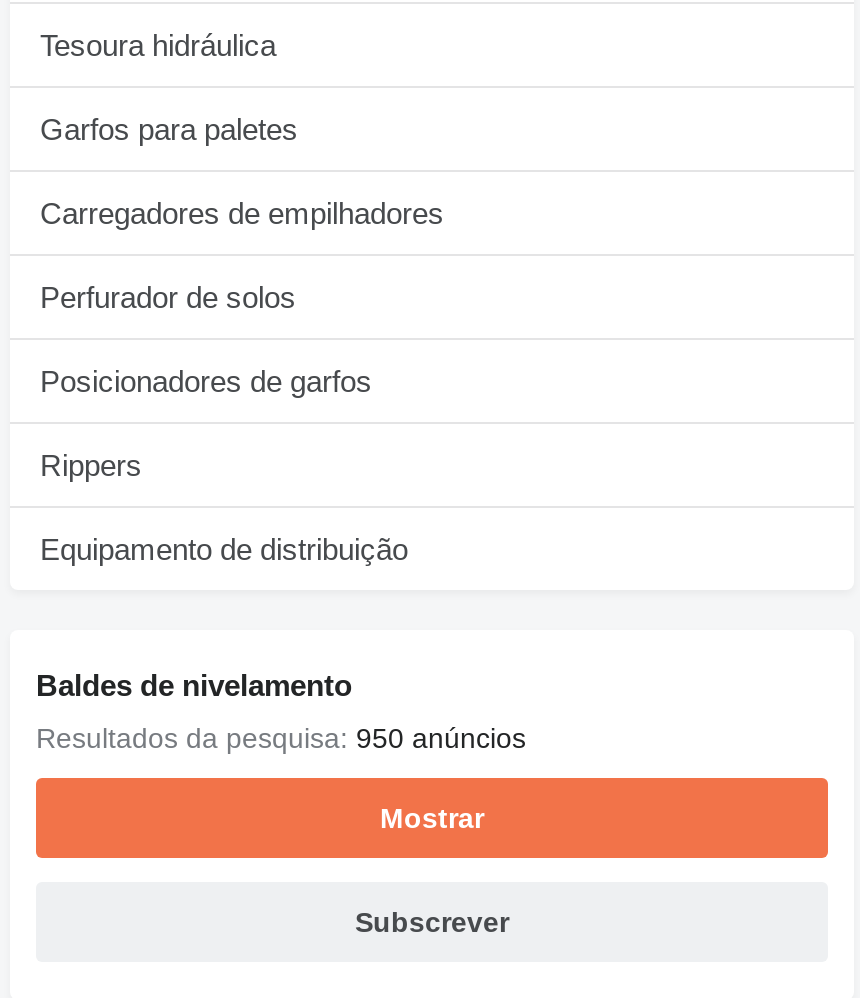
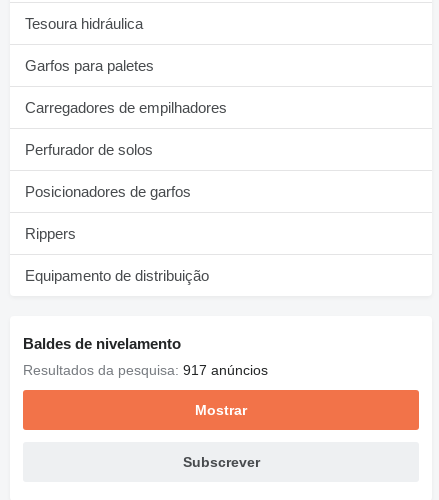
[36,722,526,754] Resultados da pesquisa: 950 anúncios -> [23,362,268,378] Resultados da pesquisa: 917 anúncios

